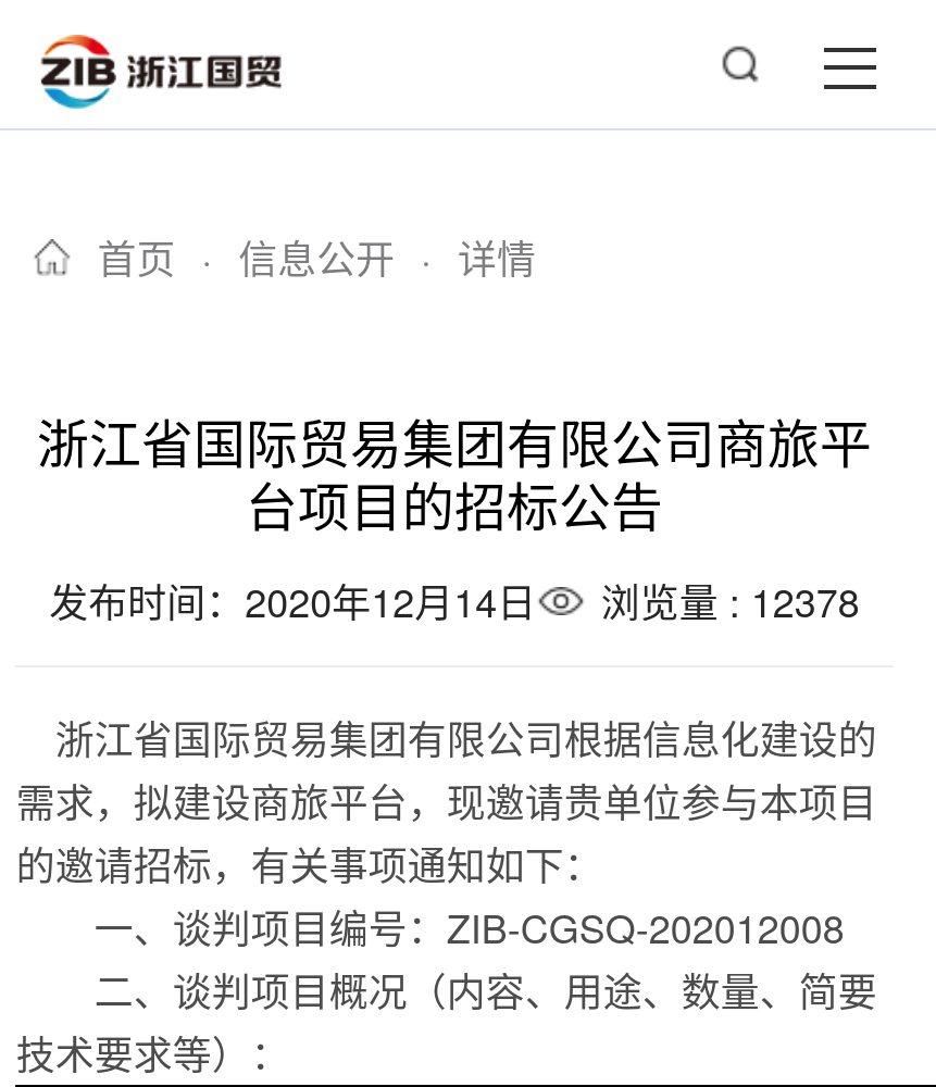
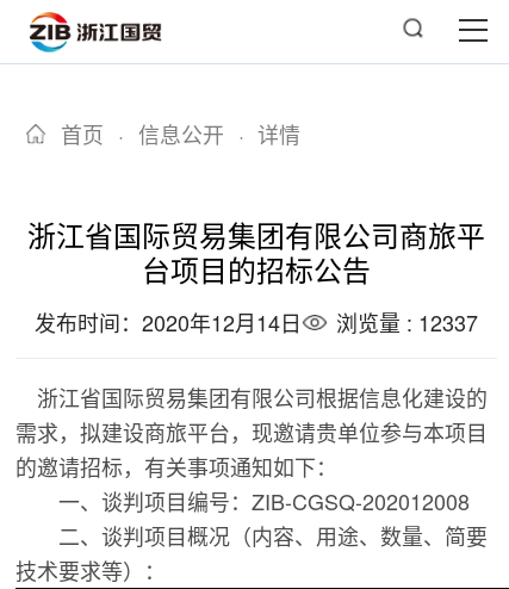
[49,572,860,629] 发布时间：2020年12月14日 浏览量 : 12378 -> [34,307,478,338] 发布时间：2020年12月14日 浏览量 : 12337

